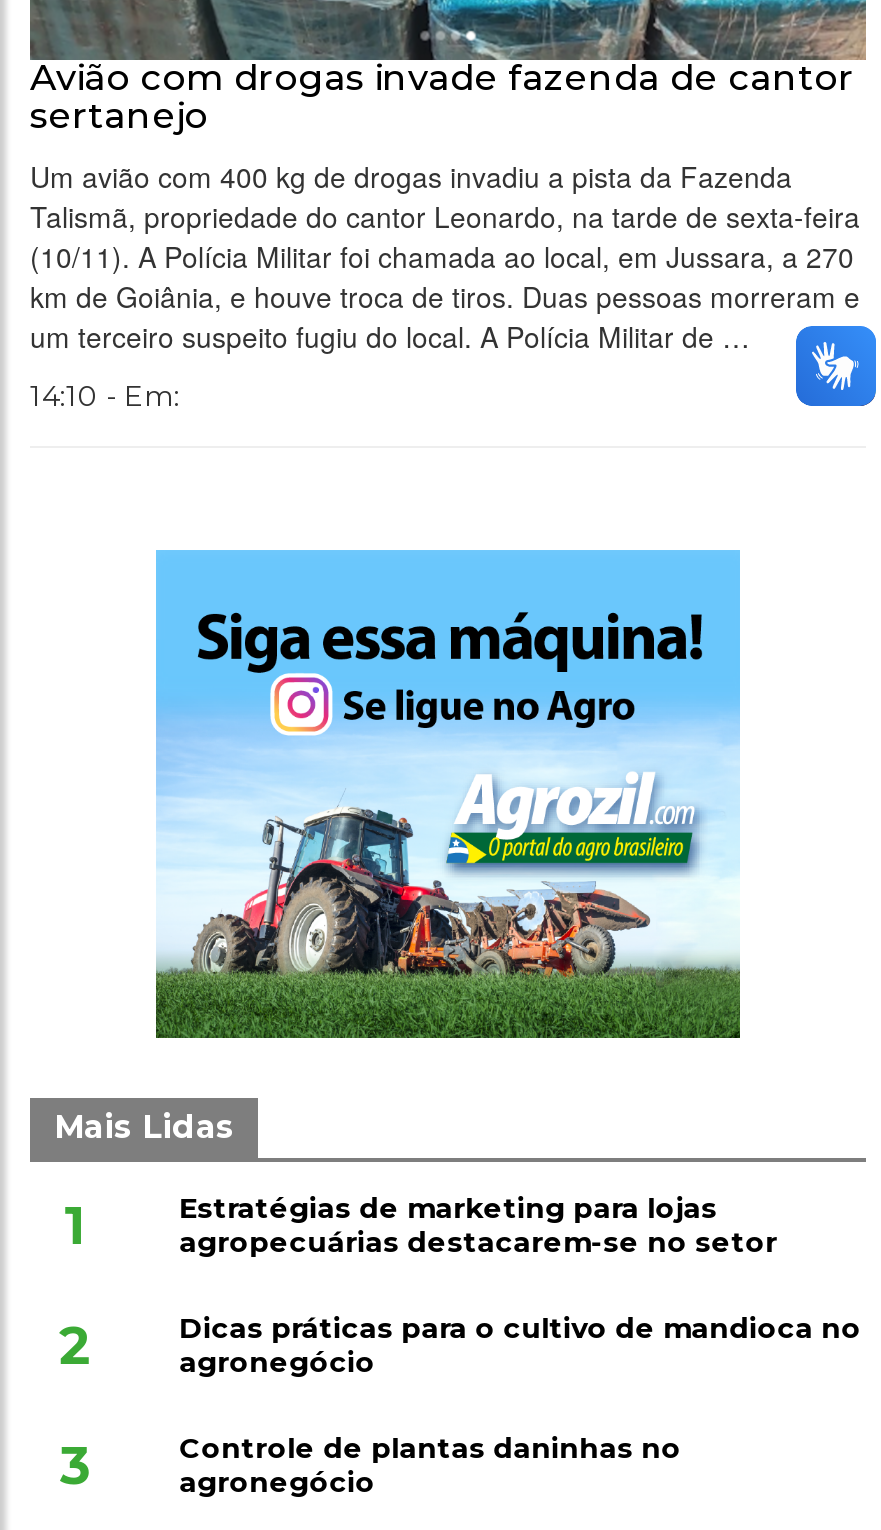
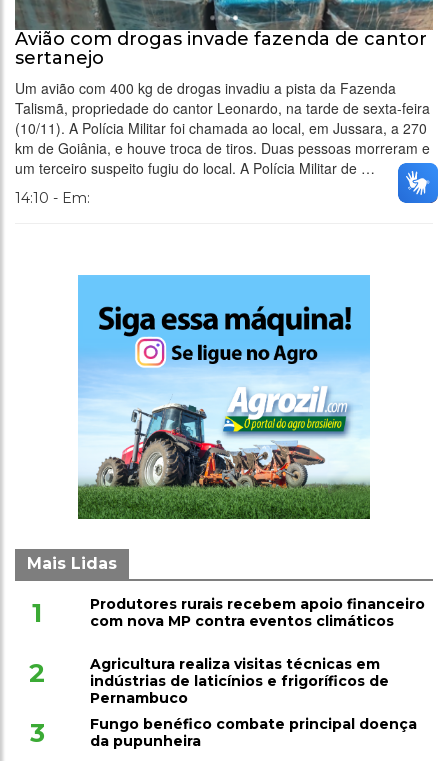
[179,1191,777,1261] Estratégias de marketing para lojas | agropecuárias destacarem-se no setor -> [90,595,425,630] Produtores rurais recebem apoio financeiro | com nova MP contra eventos climáticos
[179,1311,861,1381] Dicas práticas para o cultivo de mandioca no | agronegócio -> [90,655,389,707] Agricultura realiza visitas técnicas em | indústrias de laticínios e frigoríficos de | Pernambuco
[179,1431,681,1501] Controle de plantas daninhas no | agronegócio -> [90,715,417,750] Fungo benéfico combate principal doença | da pupunheira

